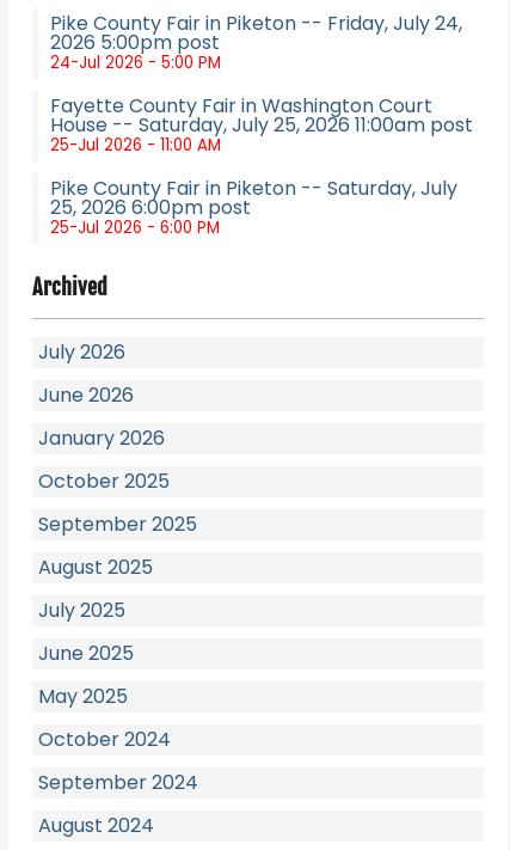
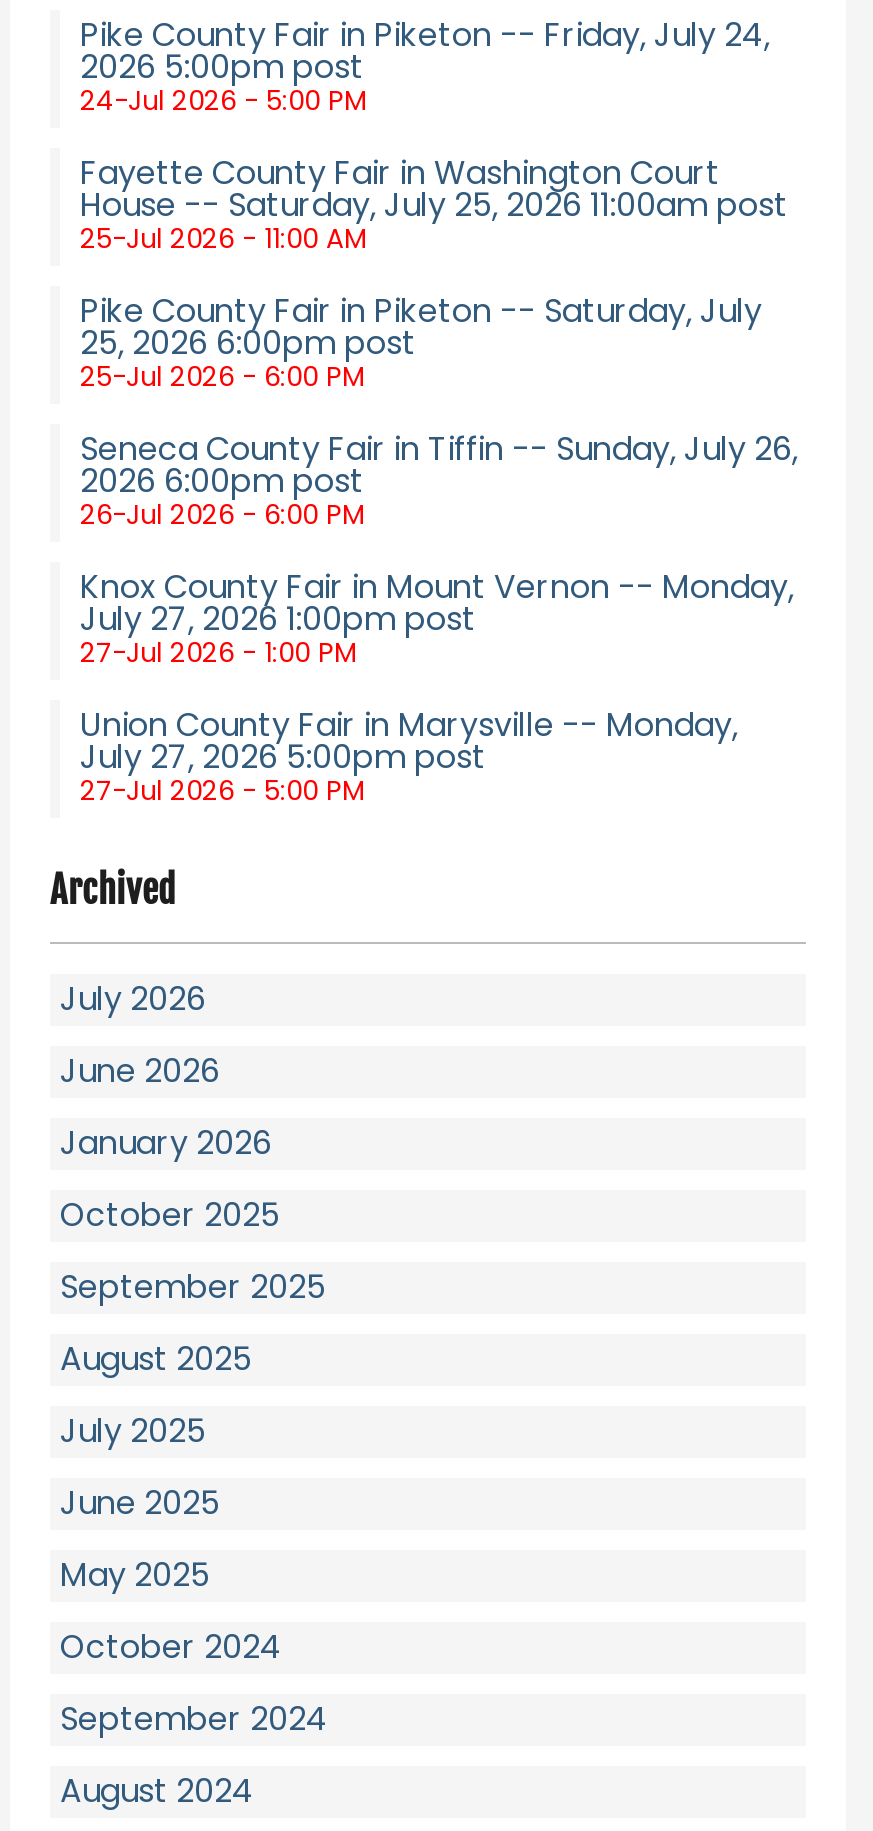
none -> [80,426,798,810] Seneca County Fair in Tiffin -- Sunday, July 26, | 2026 6:00pm post | 26-Jul 2026 - 6:00 PM | Knox County Fair in Mount Vernon -- Monday, | July 27, 2026 1:00pm post | 27-Jul 2026 - 1:00 PM | Union County Fair in Marysville -- Monday, | July 27, 2026 5:00pm post | 27-Jul 2026 - 5:00 PM

